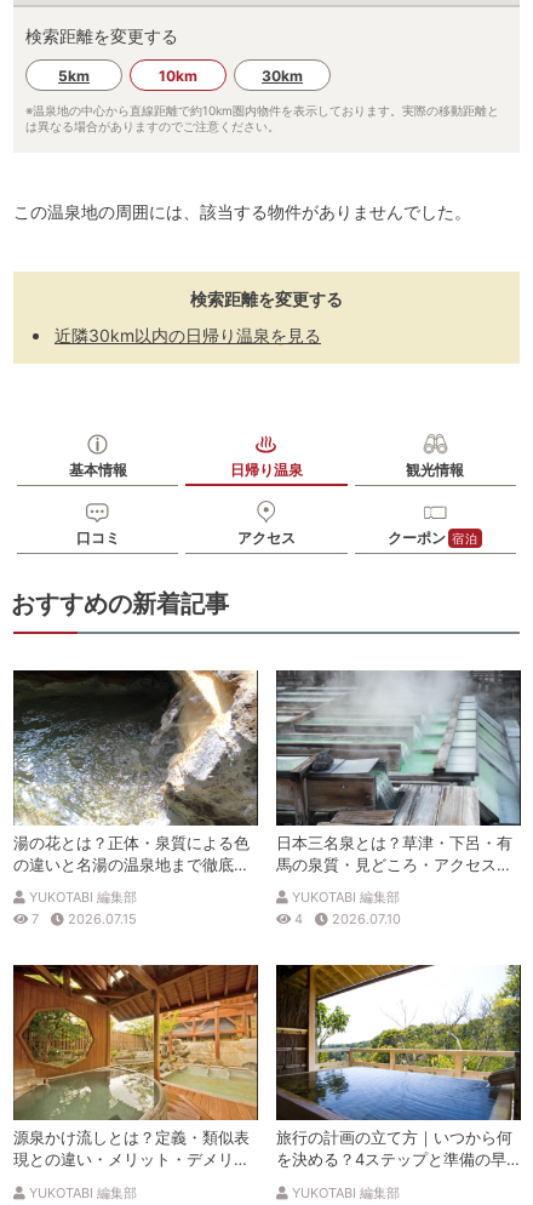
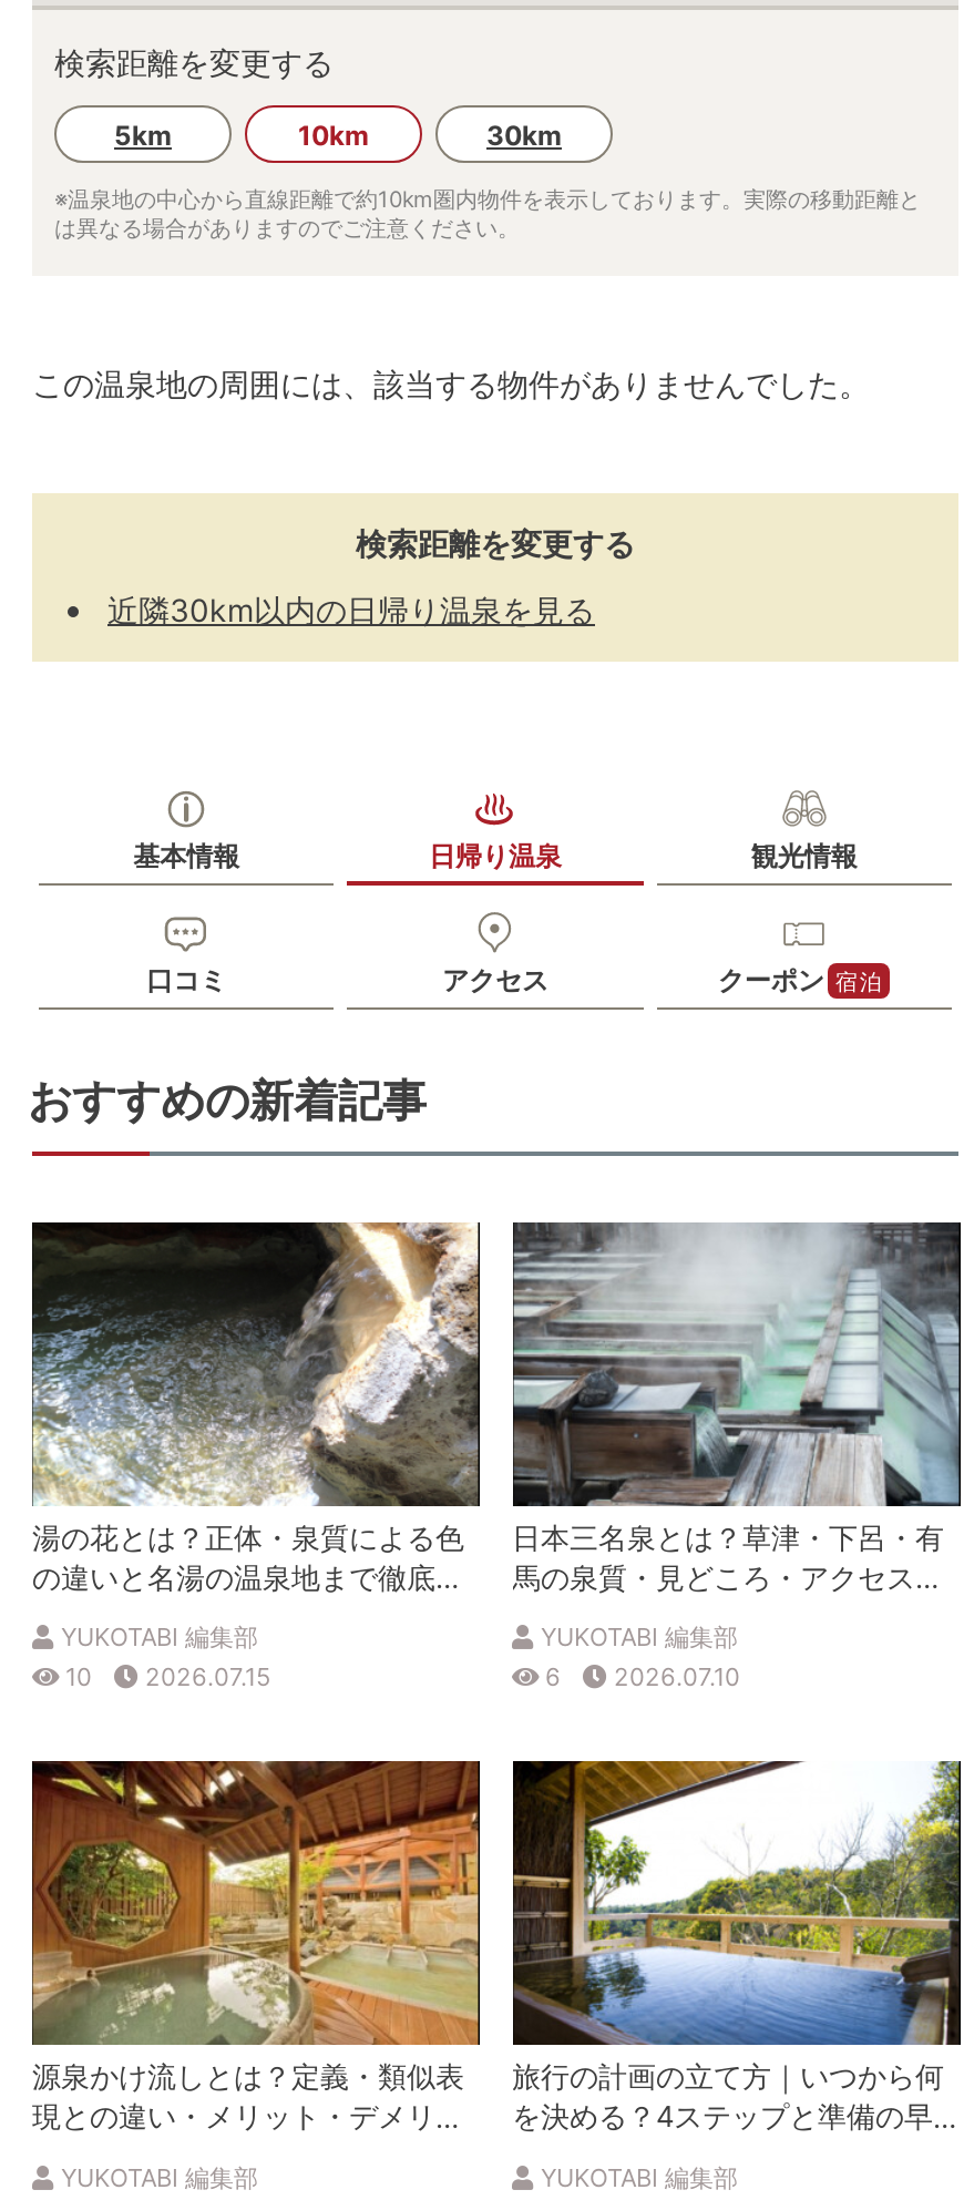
[31,911,137,928] 7 2026.07.15 -> [65,1662,271,1693] 10 2026.07.15
[294,911,400,928] 4 2026.07.10 -> [545,1662,740,1693] 6 2026.07.10

